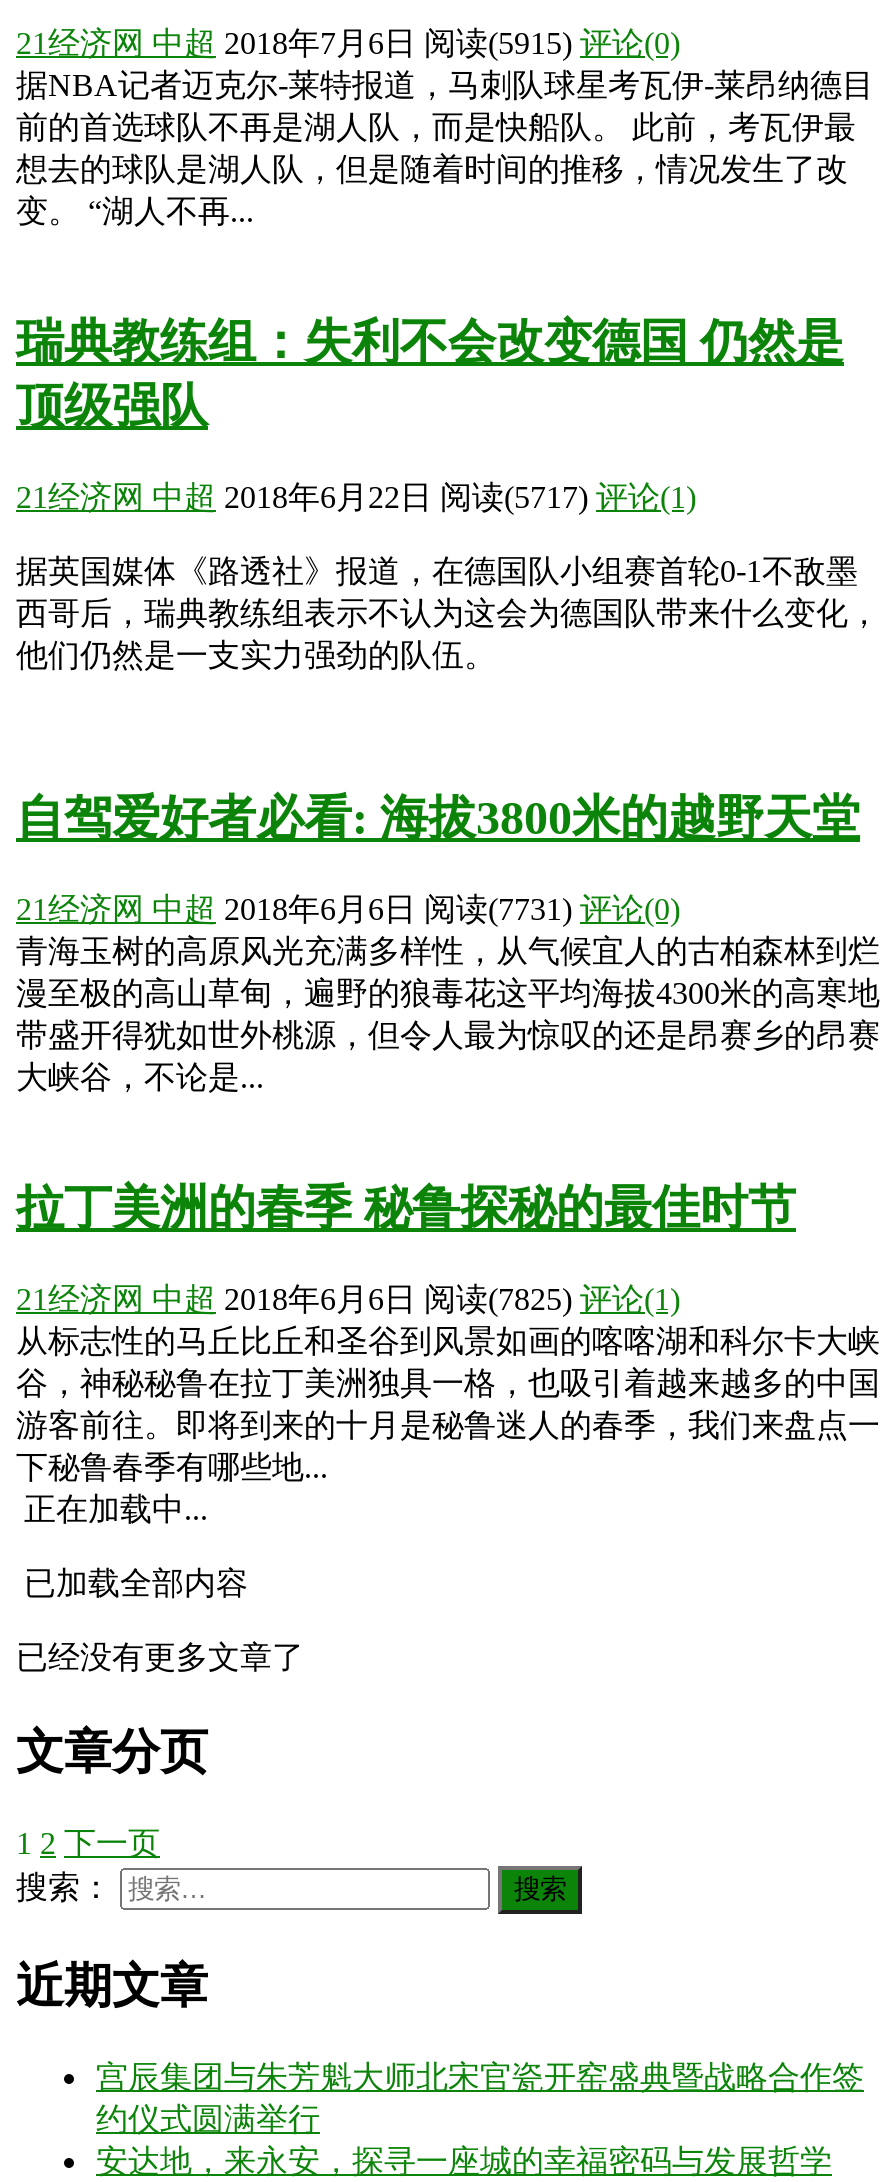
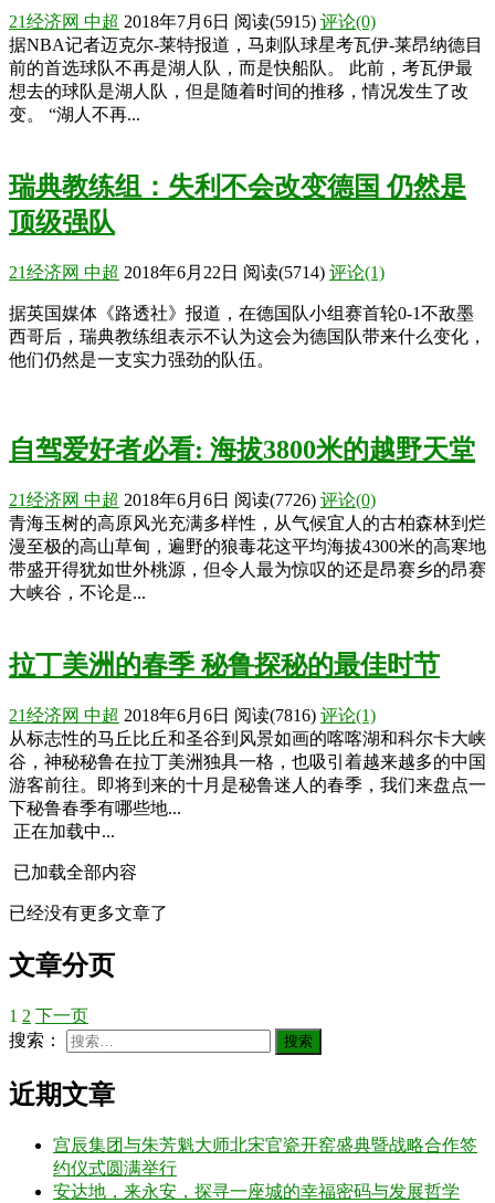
[16,480,696,514] 21经济网中超 2018年6月22日阅读(5717) 评论(1) -> [9,263,385,282] 21经济网中超 2018年6月22日阅读(5714) 评论(1)
[16,892,680,926] 21经济网中超 2018年6月6日阅读(7731) 评论(0) -> [9,491,376,509] 21经济网中超 2018年6月6日阅读(7726) 评论(0)
[16,1282,680,1316] 21经济网中超 2018年6月6日阅读(7825) 评论(1) -> [9,706,376,725] 21经济网中超 2018年6月6日阅读(7816) 评论(1)

